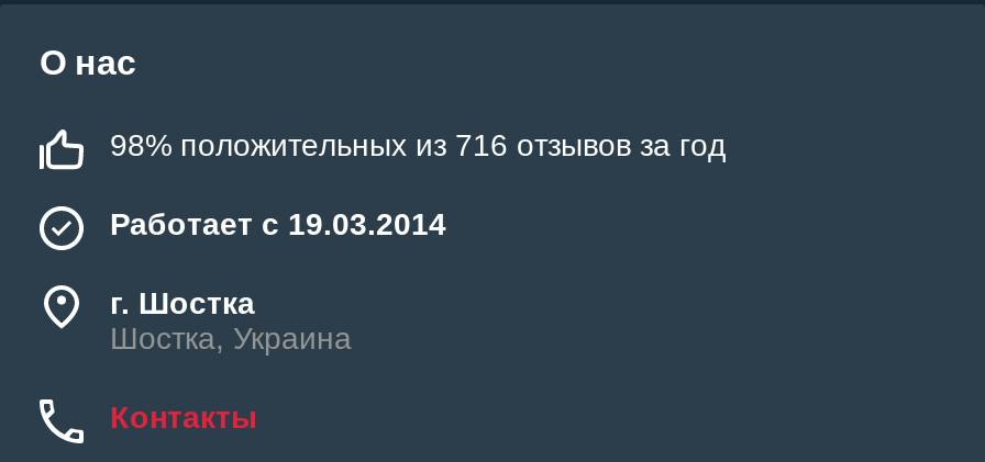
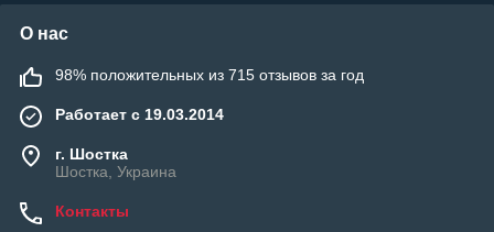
[110,128,726,163] 98% положительных из 716 отзывов за год -> [55,66,364,84] 98% положительных из 715 отзывов за год

